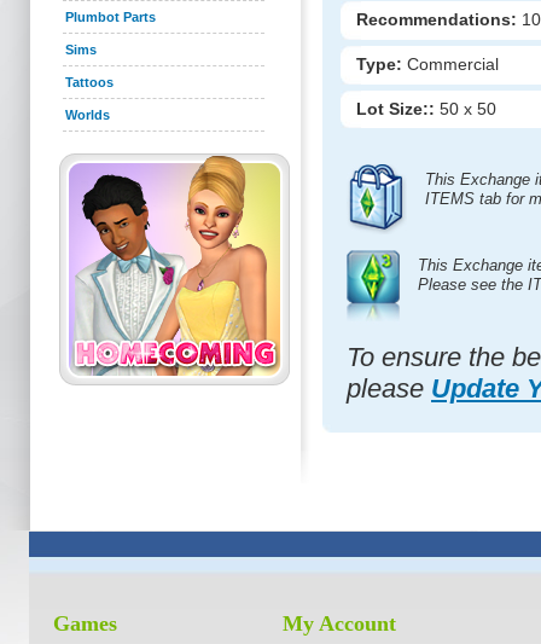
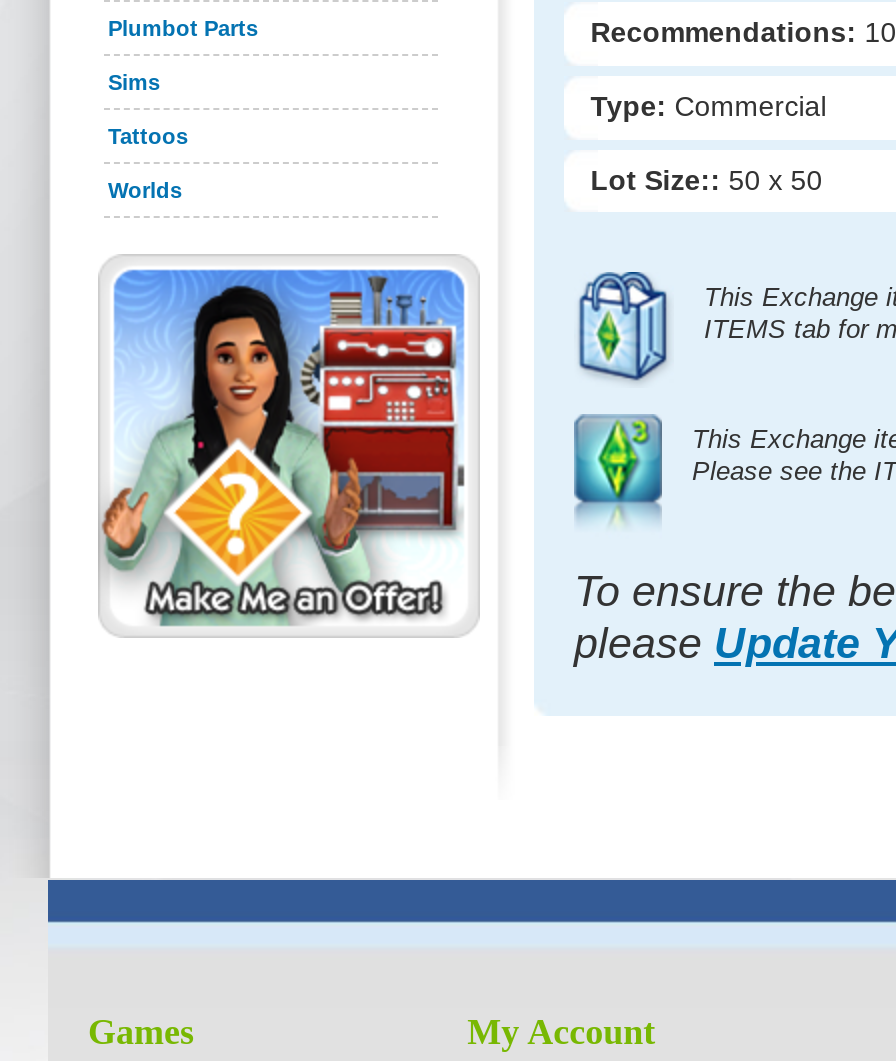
[62,155,281,378] [image] -> [100,258,466,628] [image]

